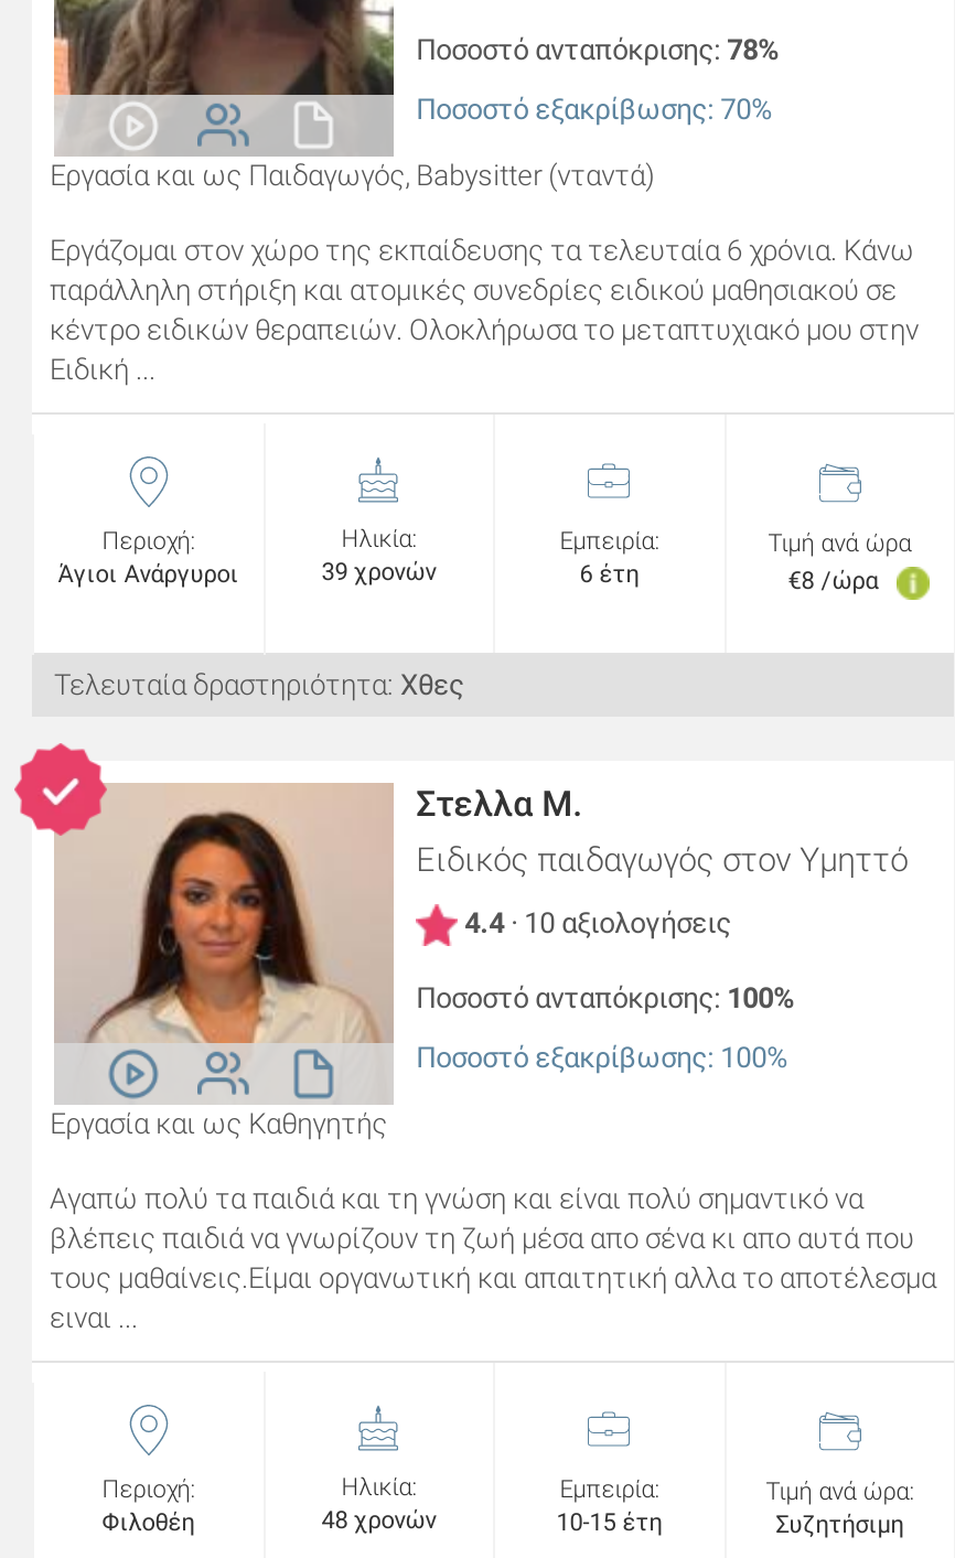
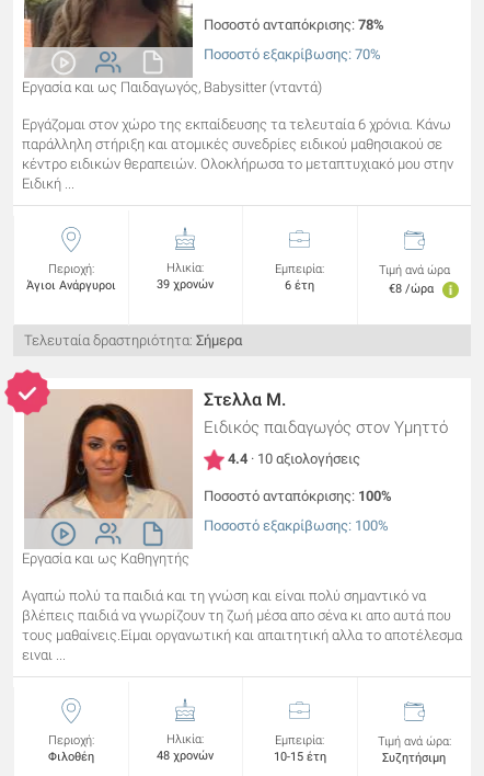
[54,668,464,701] Τελευταία δραστηριότητα: Χθες -> [24,332,242,349] Τελευταία δραστηριότητα: Σήμερα

